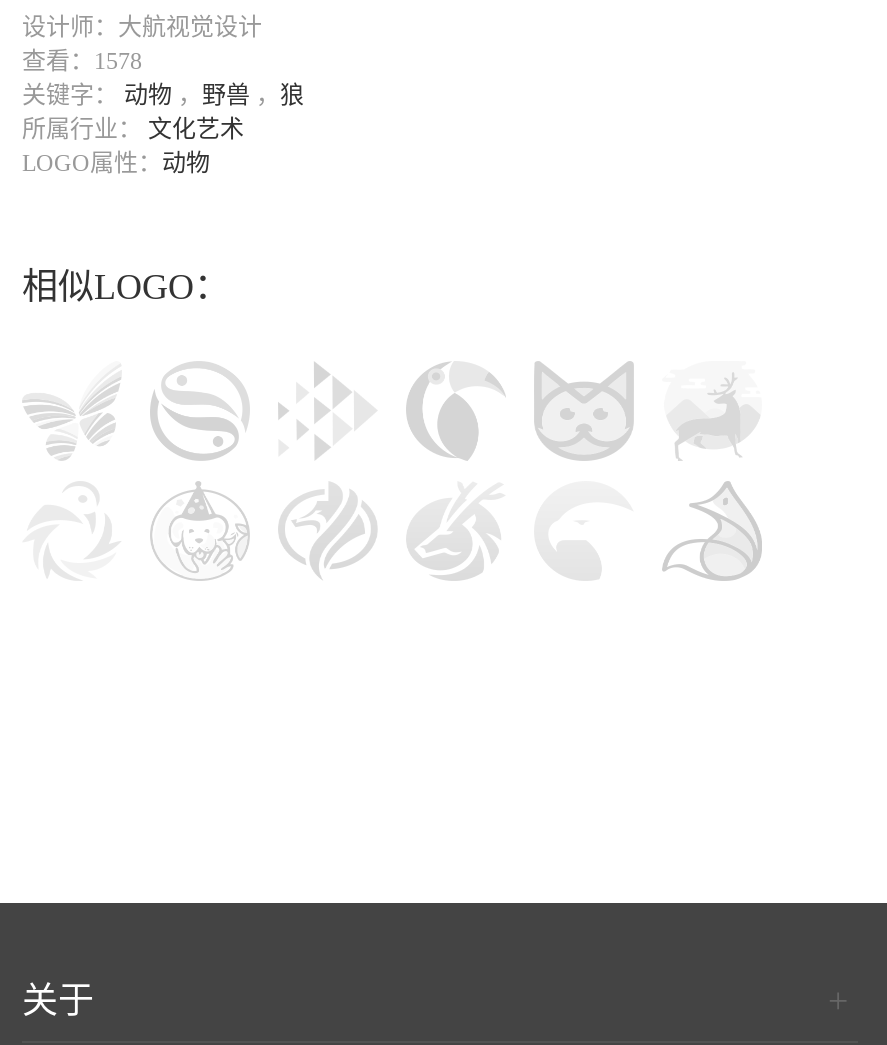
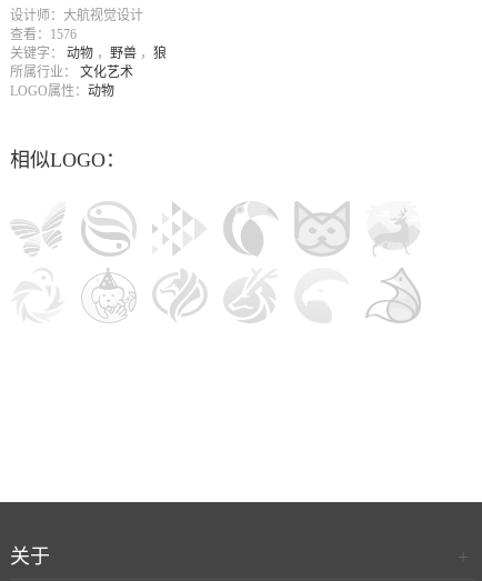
[22,47,142,75] 查看：1578 -> [10,27,77,42] 查看：1576

